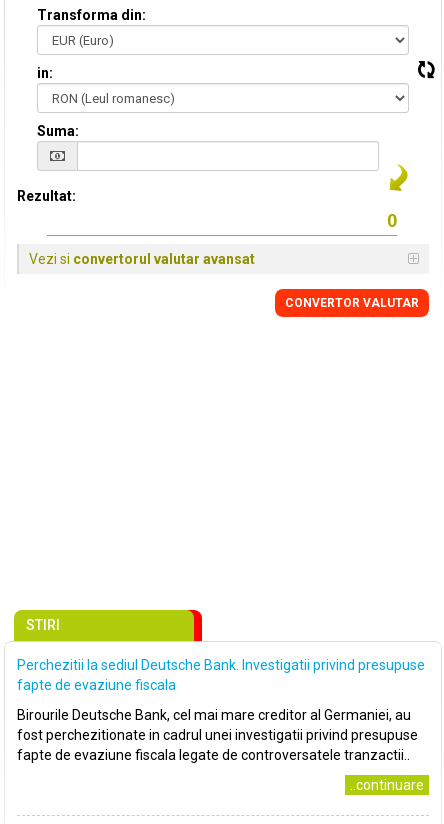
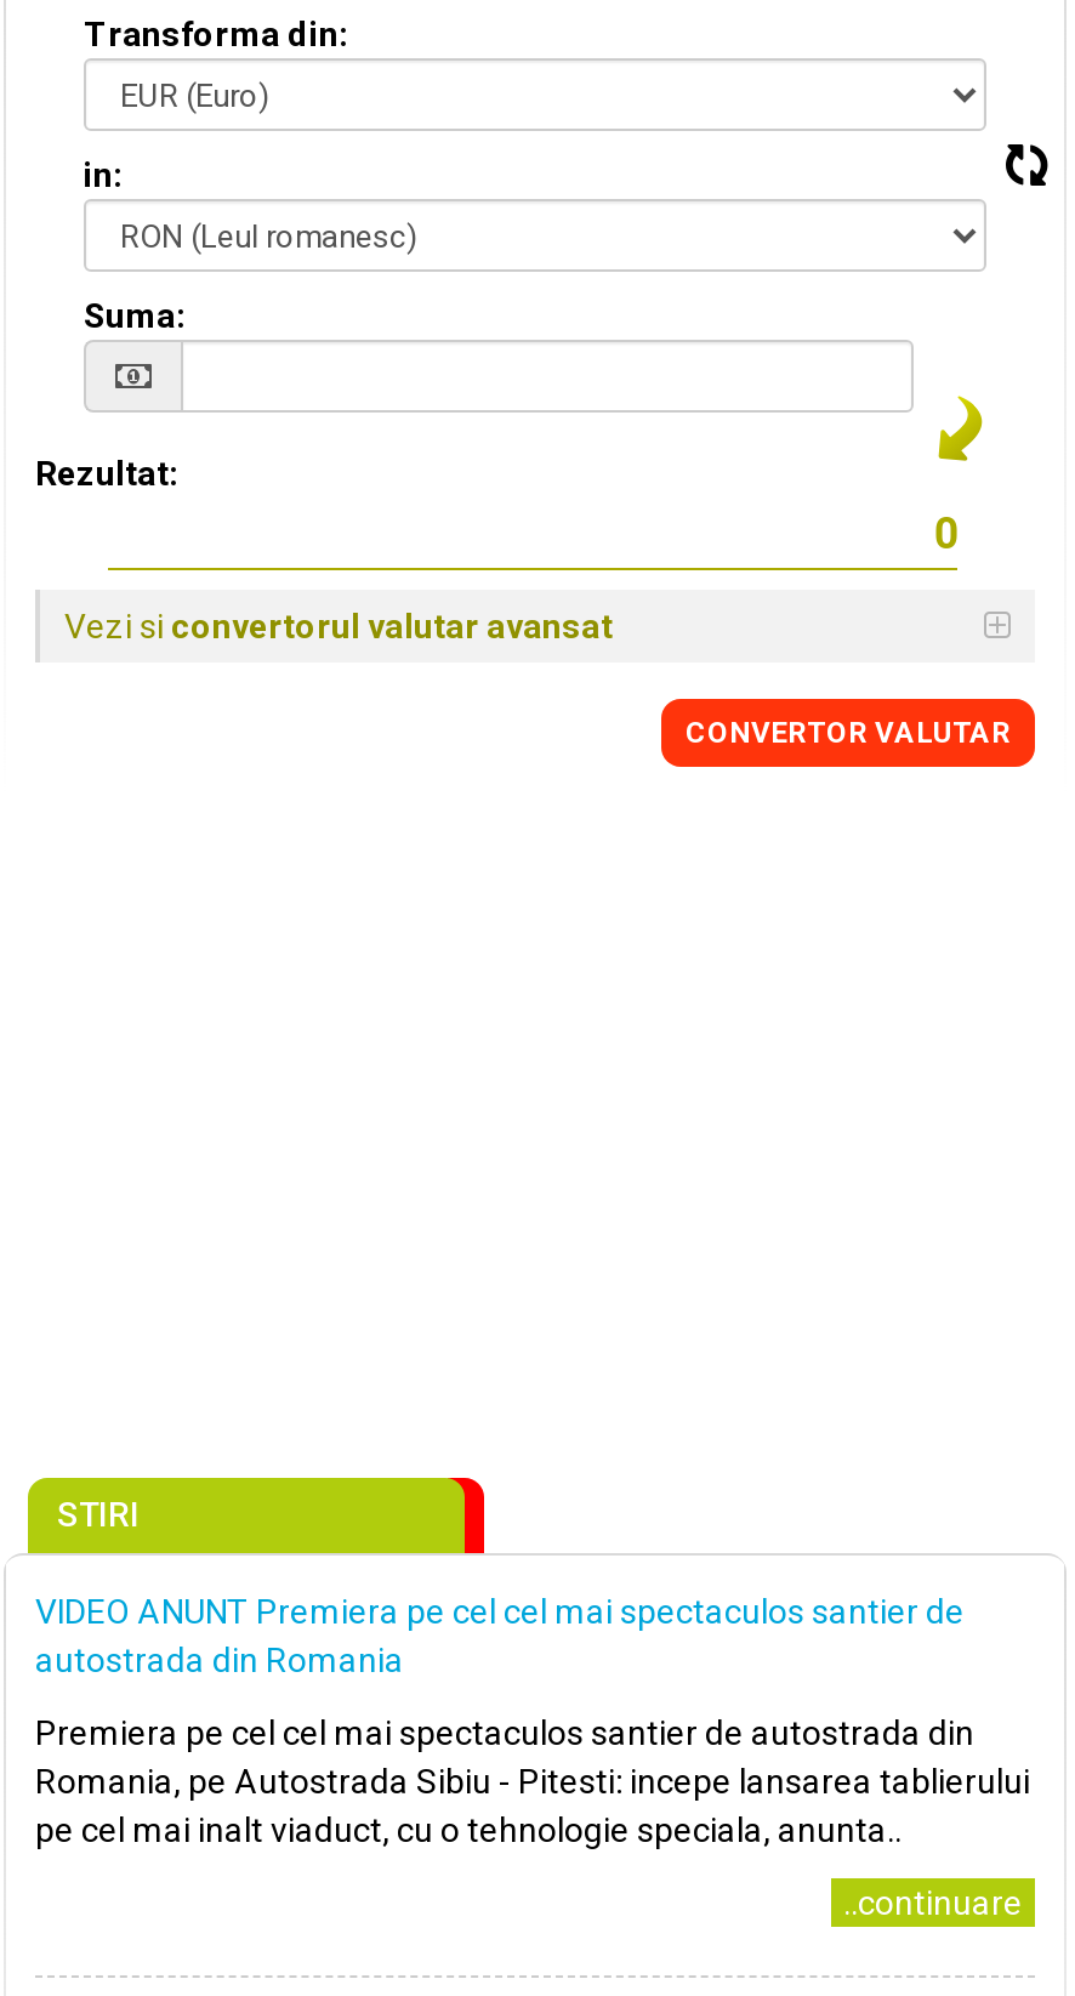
[17,657,425,693] Perchezitii la sediul Deutsche Bank. Investigatii privind presupuse | fapte de evaziune fiscala -> [35,1592,965,1679] VIDEO ANUNT Premiera pe cel cel mai spectaculos santier de | autostrada din Romania
[17,707,418,763] Birourile Deutsche Bank, cel mai mare creditor al Germaniei, au | fost perchezitionate in cadrul unei investigatii privind presupuse | fapte de evaziune fiscala legate de controversatele tranzactii.. -> [35,1713,1030,1849] Premiera pe cel cel mai spectaculos santier de autostrada din | Romania, pe Autostrada Sibiu - Pitesti: incepe lansarea tablierului | pe cel mai inalt viaduct, cu o tehnologie speciala, anunta..

